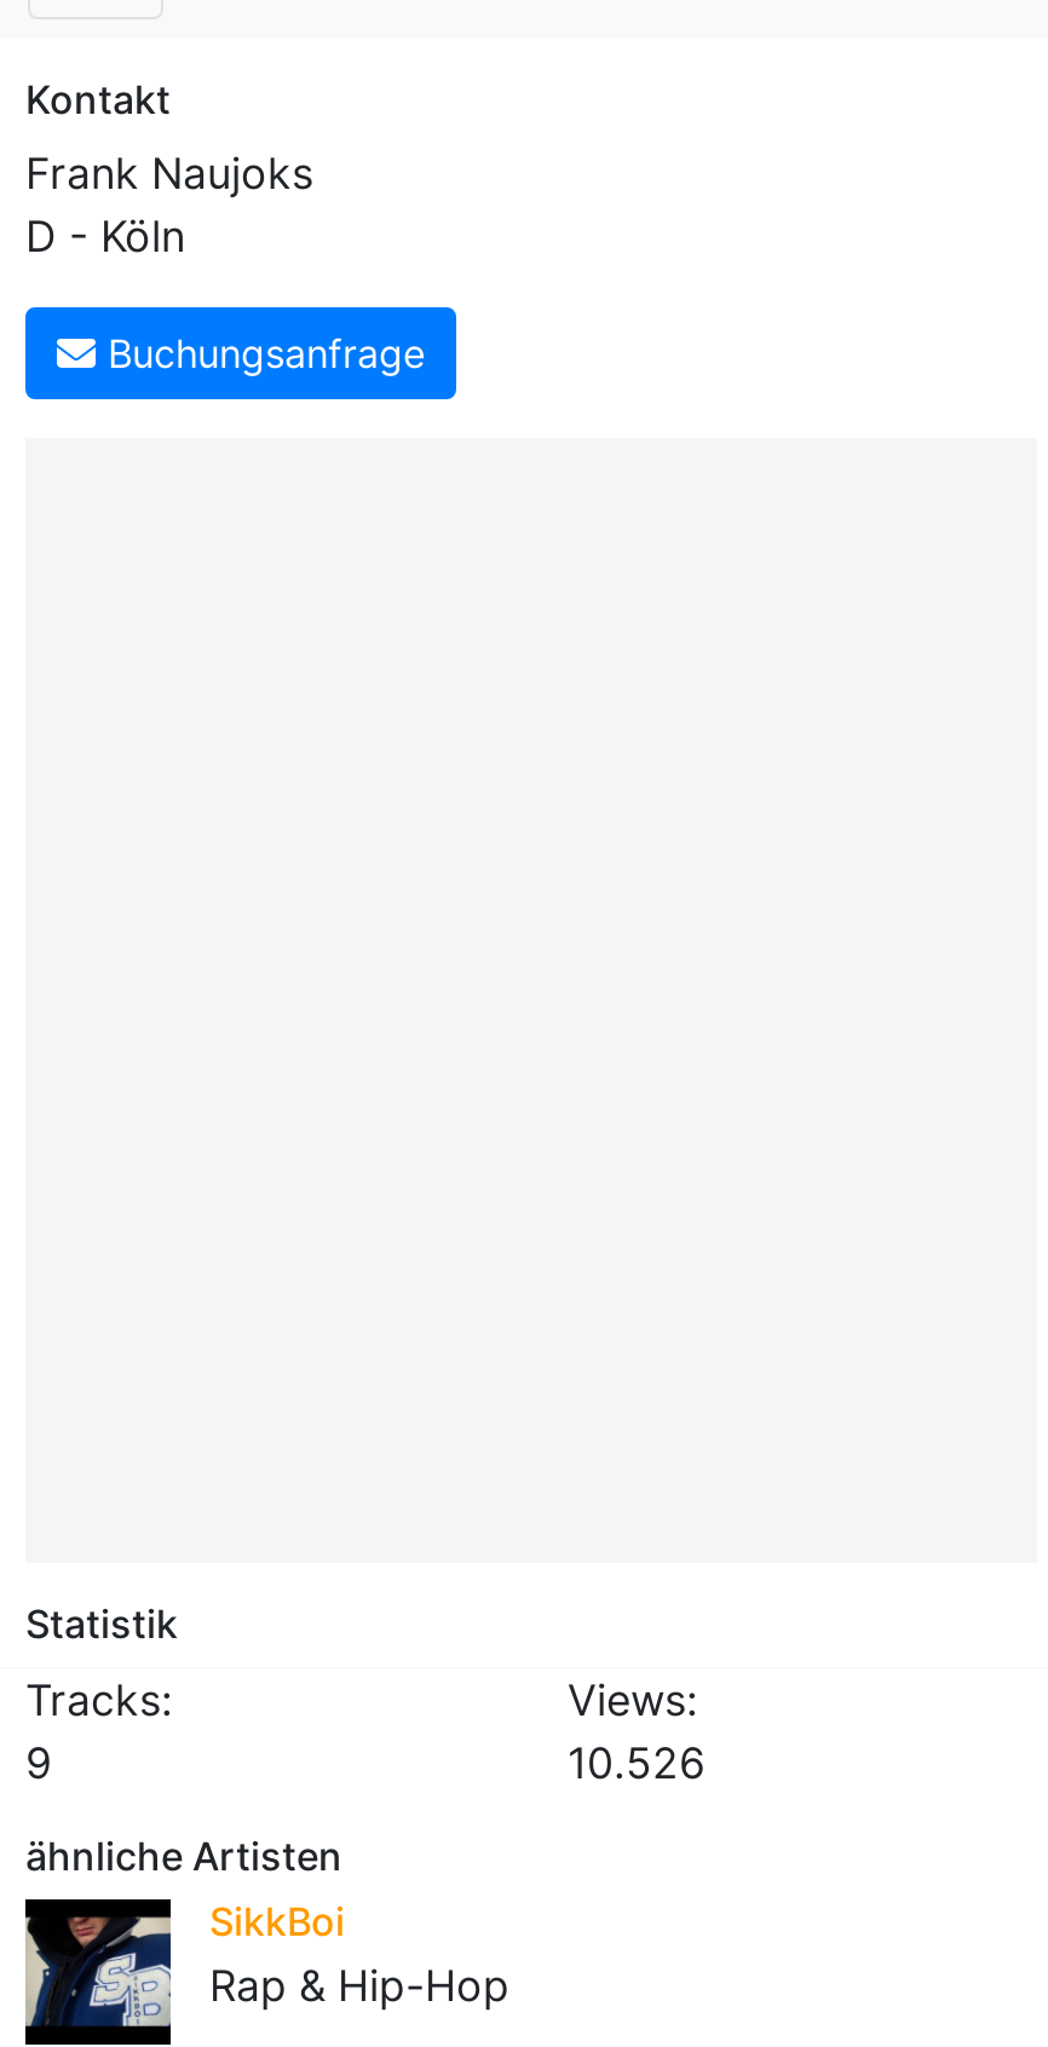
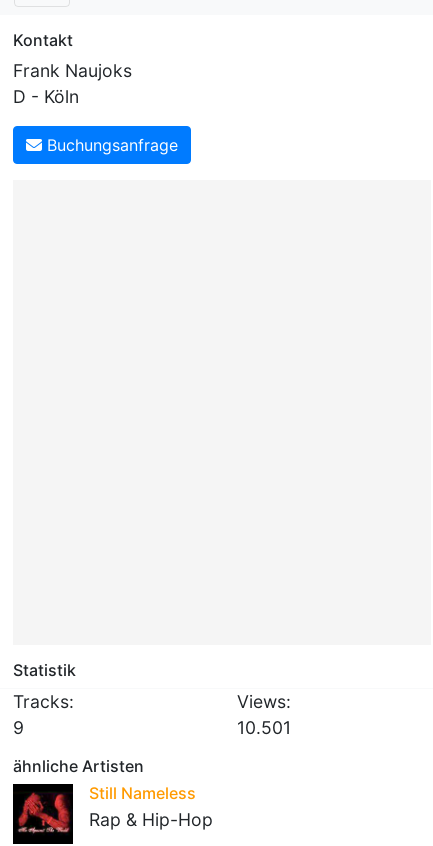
[568,1737,706,1788] 10.526 -> [237,717,291,738] 10.501
[25,1897,345,2028] [image] | SikkBoi -> [12,783,196,836] [image] | Still Nameless

